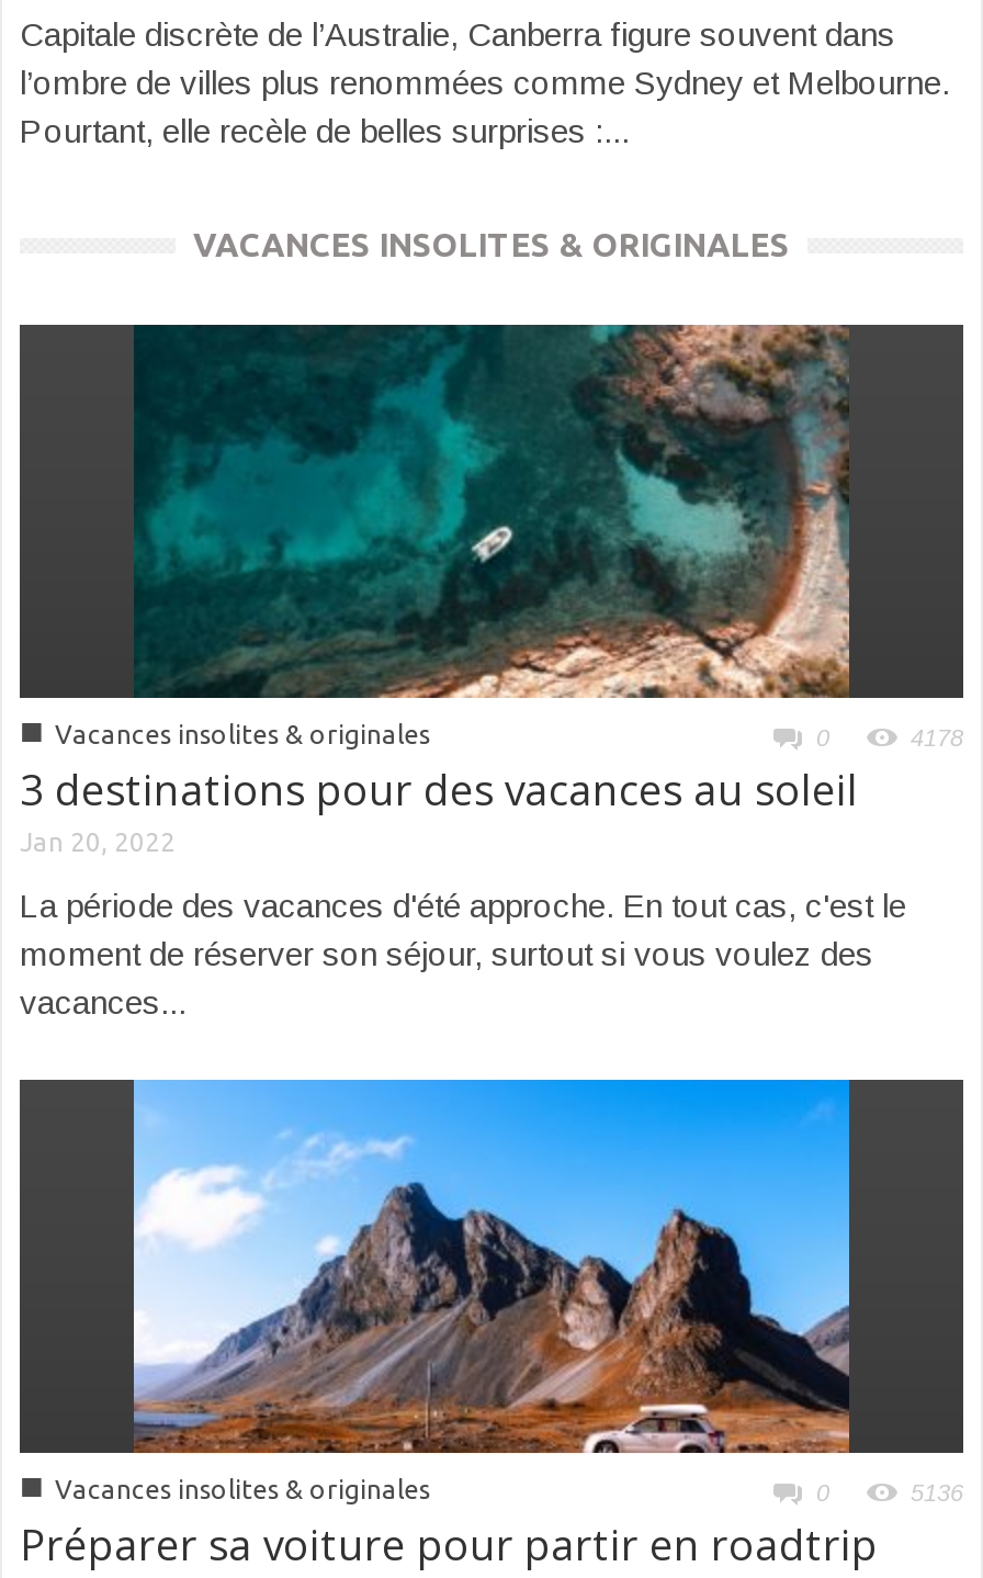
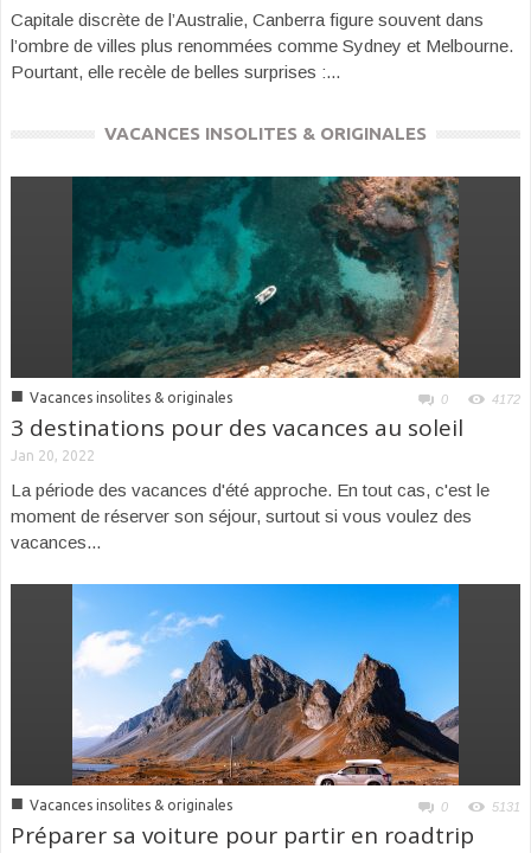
[911,724,963,751] 4178 -> [492,392,520,406] 4172
[911,1479,963,1506] 5136 -> [492,800,520,814] 5131

